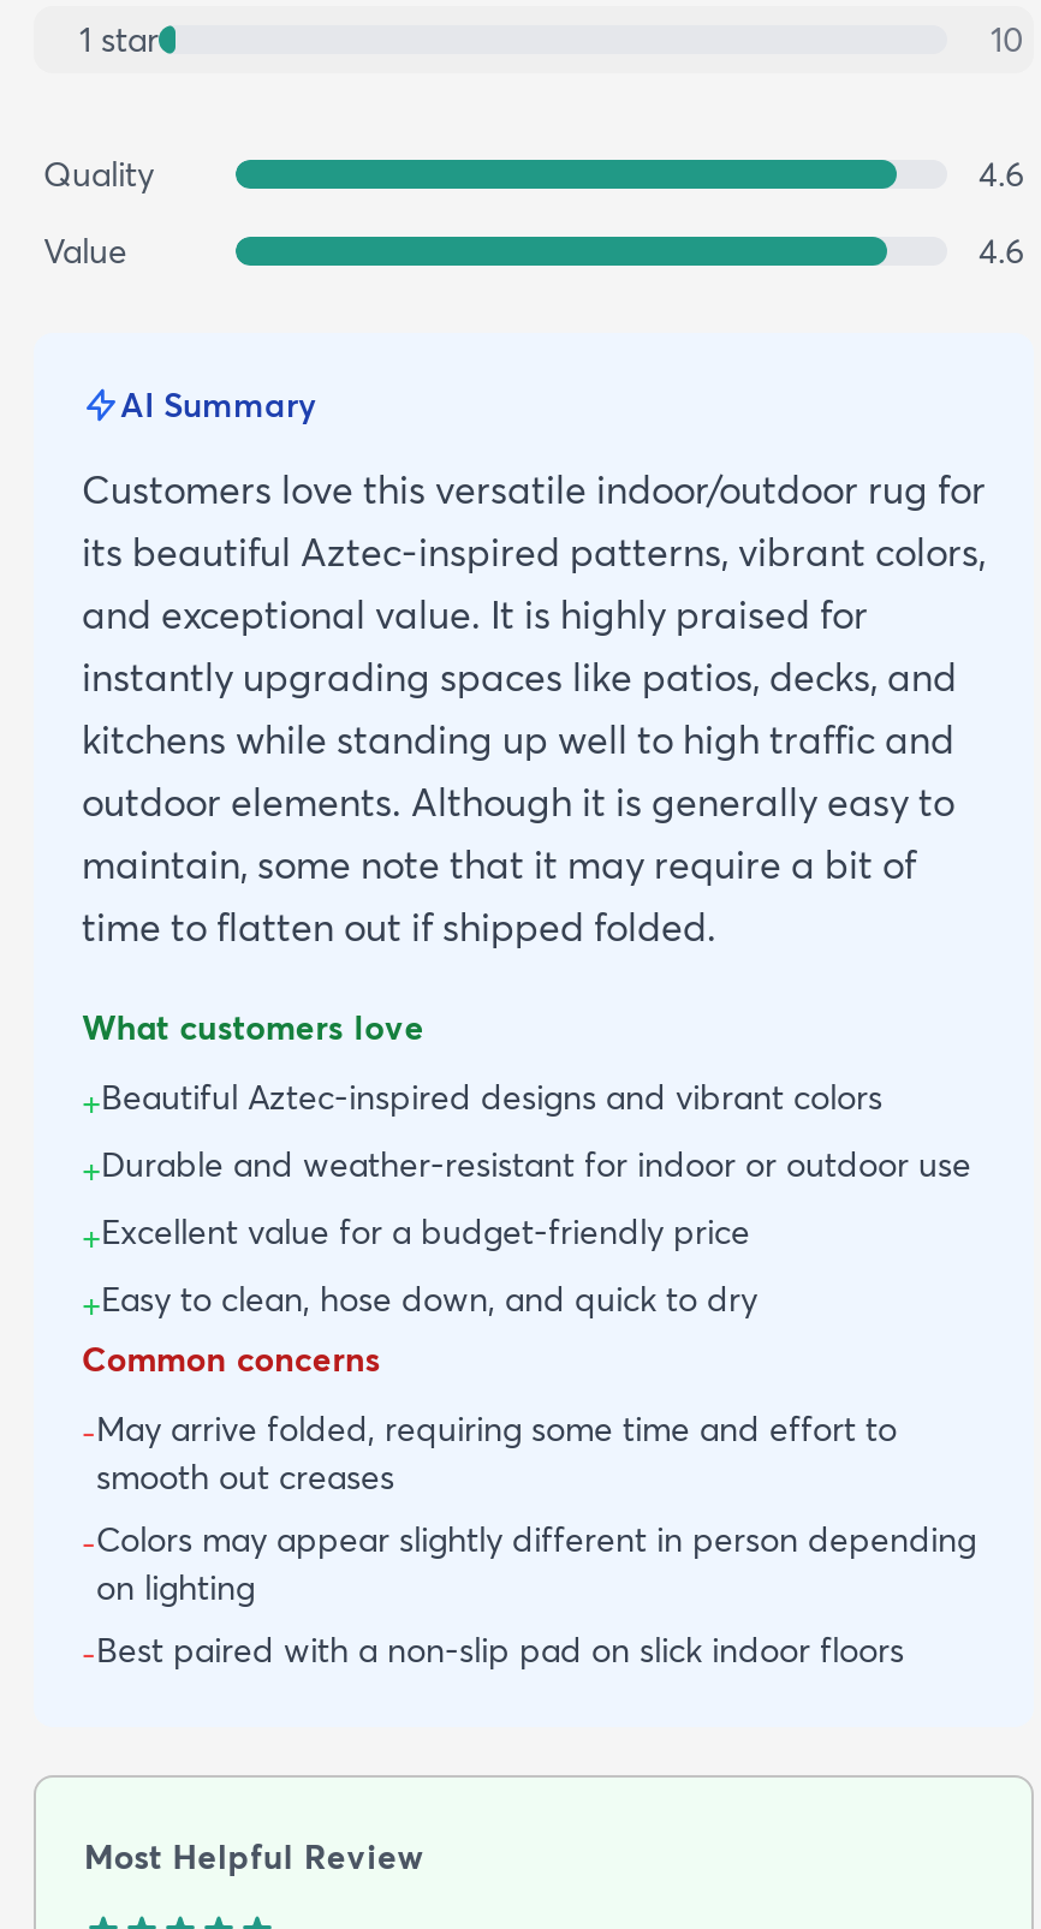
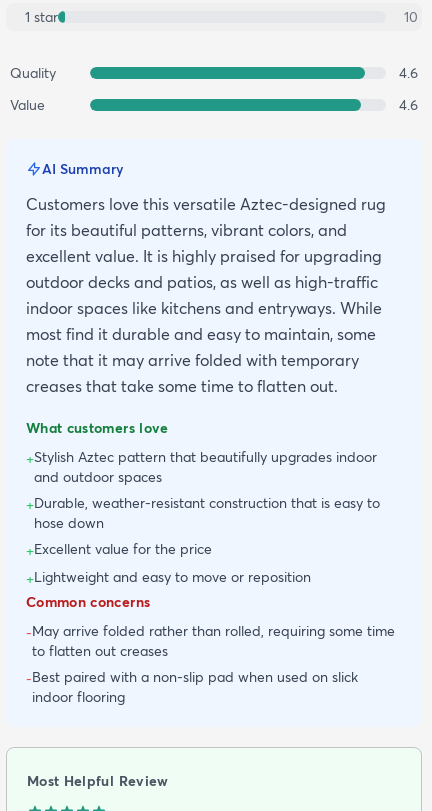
[82,465,986,951] Customers love this versatile indoor/outdoor rug for | its beautiful Aztec-inspired patterns, vibrant colors, | and exceptional value. It is highly praised for | instantly upgrading spaces like patios, decks, and | kitchens while standing up well to high traffic and | outdoor elements. Although it is generally easy to | maintain, some note that it may require a bit of | time to flatten out if shipped folded. -> [26,194,386,396] Customers love this versatile Aztec-designed rug | for its beautiful patterns, vibrant colors, and | excellent value. It is highly praised for upgrading | outdoor decks and patios, as well as high-traffic | indoor spaces like kitchens and entryways. While | most find it durable and easy to maintain, some | note that it may arrive folded with temporary | creases that take some time to flatten out.
[82,1076,971,1326] +Beautiful Aztec-inspired designs and vibrant colors | +Durable and weather-resistant for indoor or outdoor use | +Excellent value for a budget-friendly price | +Easy to clean, hose down, and quick to dry -> [26,448,380,588] +Stylish Aztec pattern that beautifully upgrades indoor | and outdoor spaces | +Durable, weather-resistant construction that is easy to | hose down | +Excellent value for the price | +Lightweight and easy to move or reposition
moved [82,1338,380,1381] -> [26,593,150,611]: Common concerns
[82,1408,976,1677] -May arrive folded, requiring some time and effort to | smooth out creases | -Colors may appear slightly different in person depending | on lighting | -Best paired with a non-slip pad on slick indoor floors -> [26,622,395,706] -May arrive folded rather than rolled, requiring some time | to flatten out creases | -Best paired with a non-slip pad when used on slick | indoor flooring

